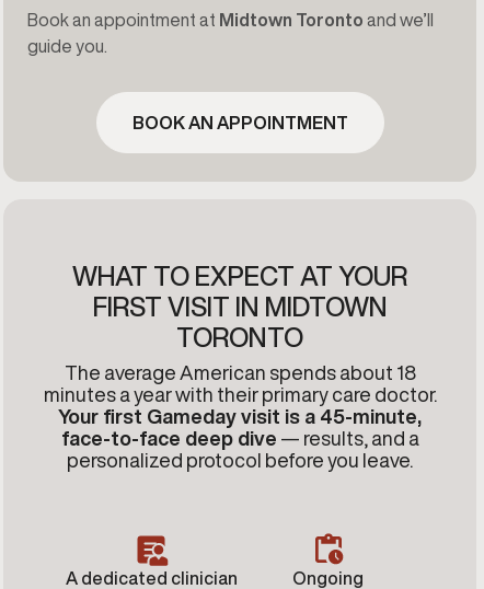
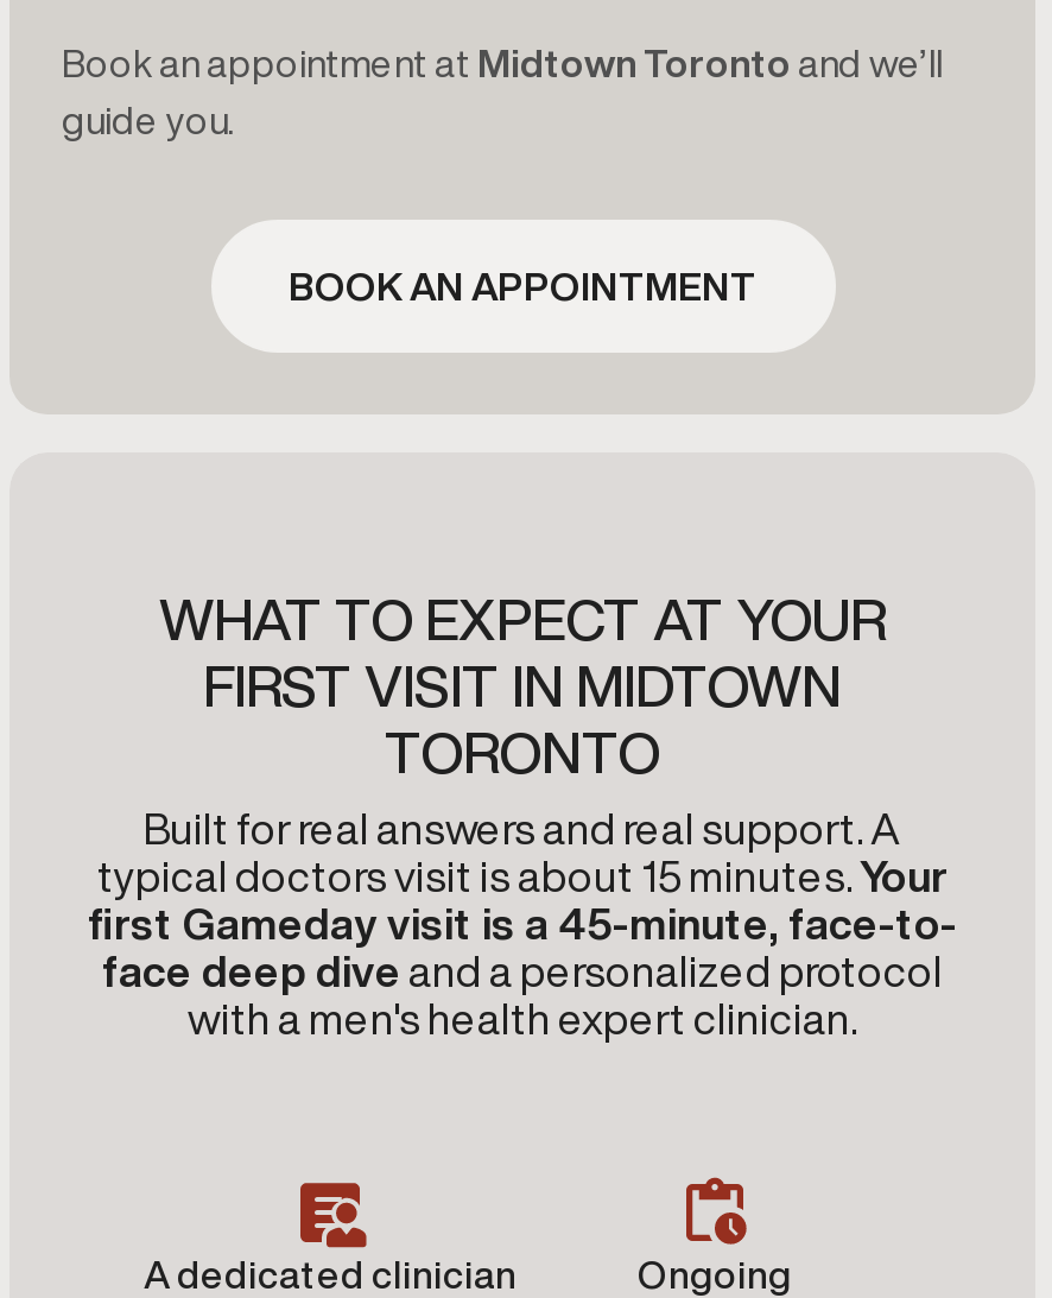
[43,362,436,470] The average American spends about 18 | minutes a year with their primary care doctor. | Your first Gameday visit is a 45-minute, | face-to-face deep dive — results, and a | personalized protocol before you leave. -> [88,807,957,1039] Built for real answers and real support. A | typical doctors visit is about 15 minutes. Your | first Gameday visit is a 45-minute, face-to- | face deep dive and a personalized protocol | with a men's health expert clinician.

